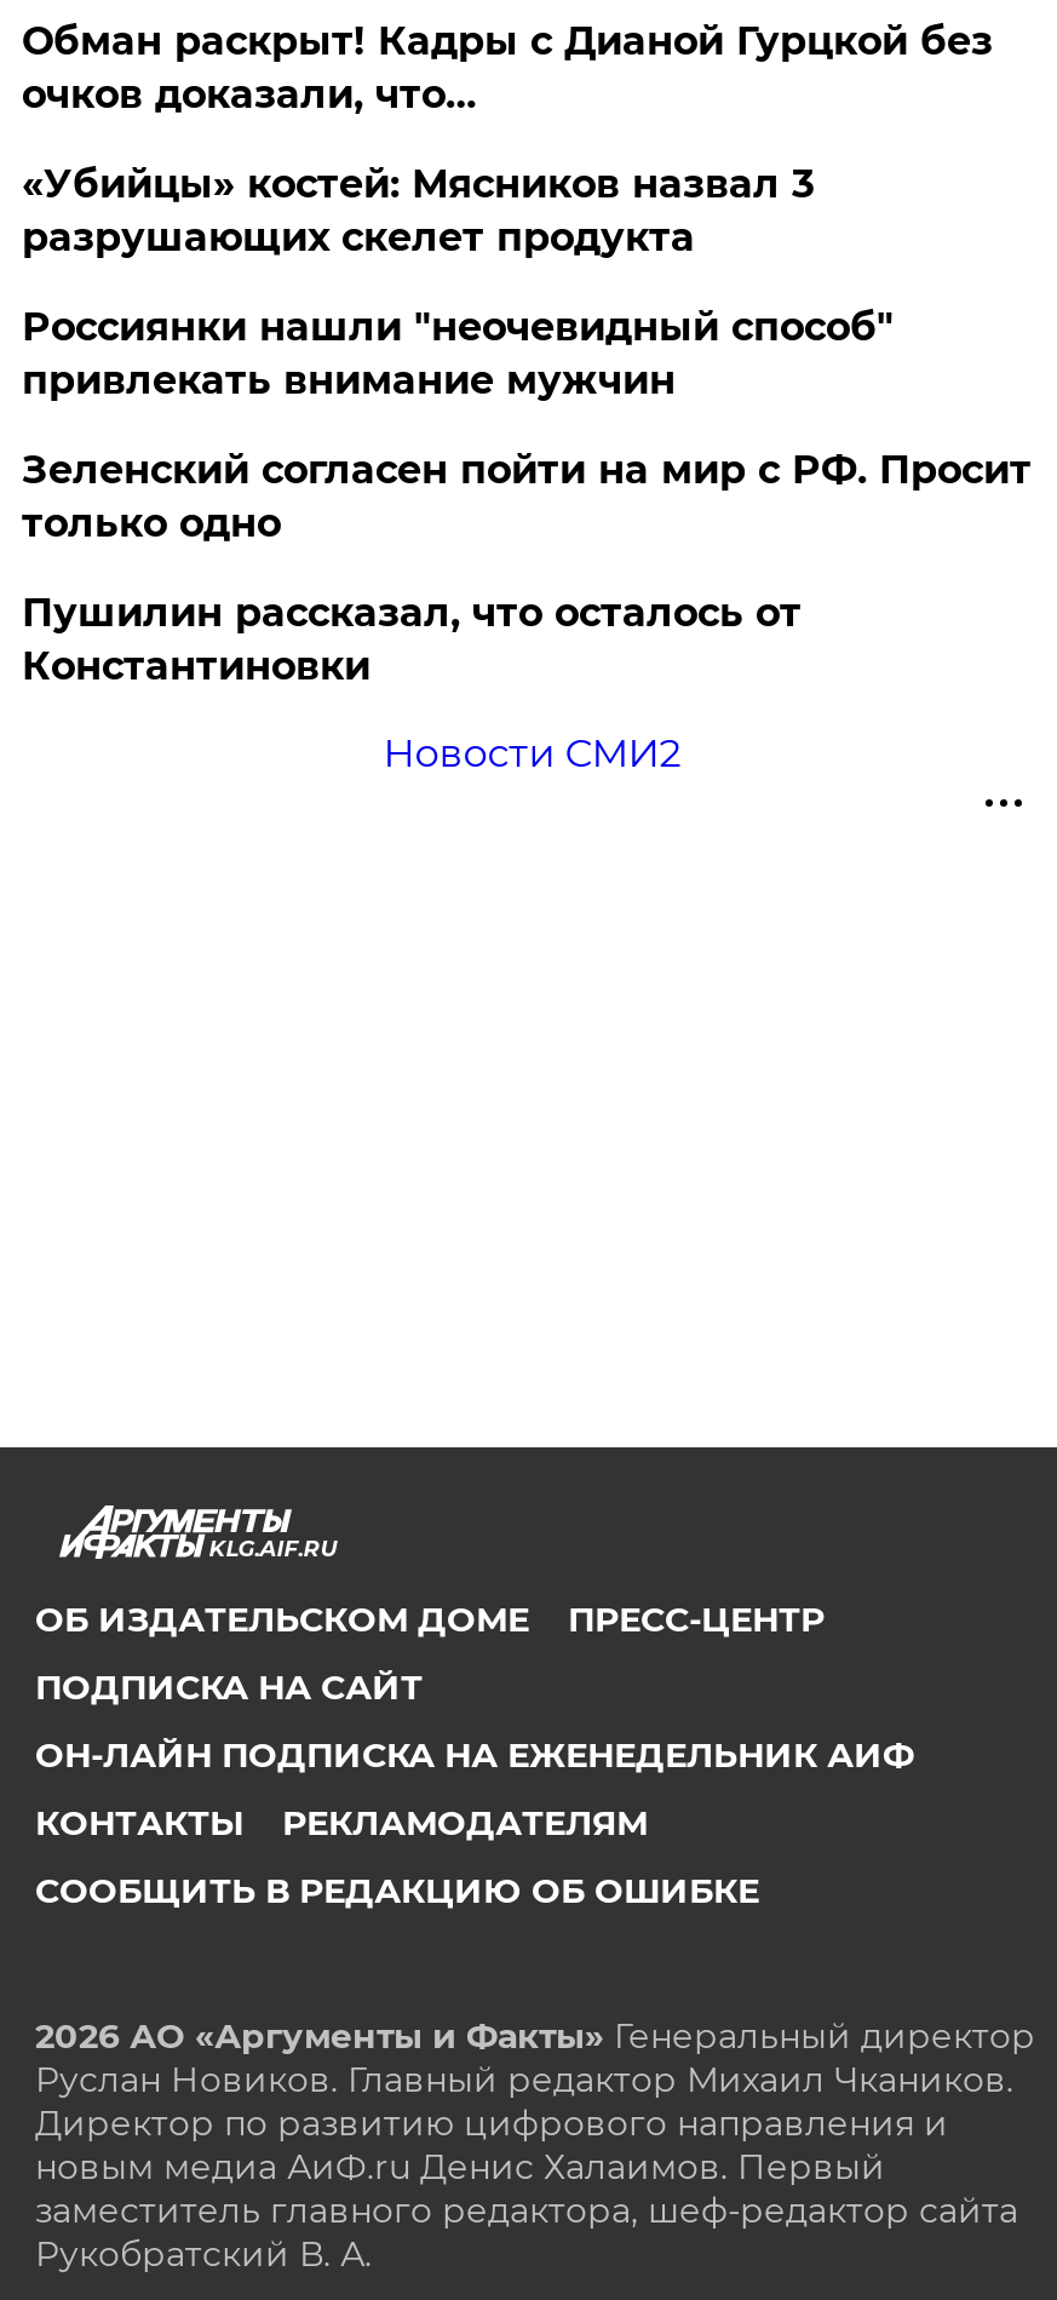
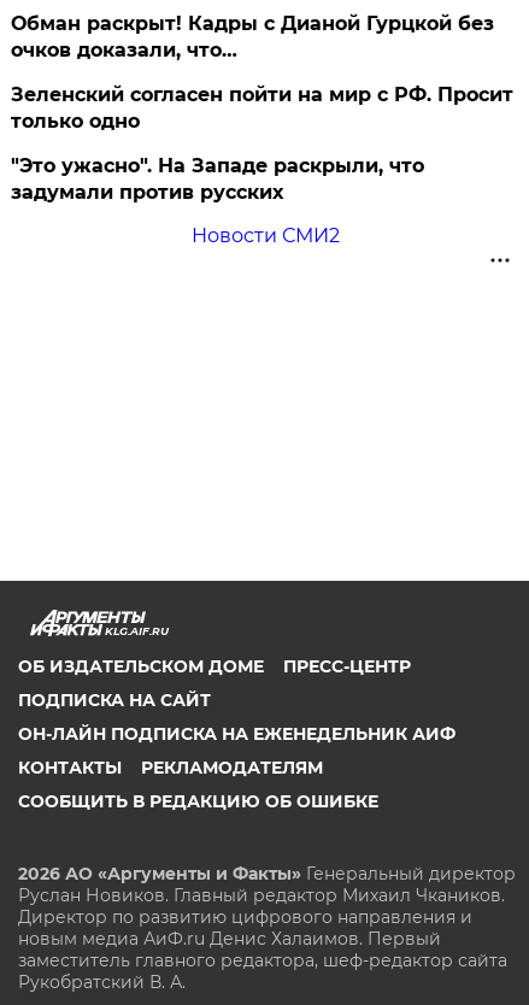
[22,161,893,403] «Убийцы» костей: Мясников назвал 3 | разрушающих скелет продукта | Россиянки нашли "неочевидный способ" | привлекать внимание мужчин -> none
[22,590,801,689] Пушилин рассказал, что осталось от | Константиновки -> [11,154,425,204] "Это ужасно". На Западе раскрыли, что | задумали против русских

